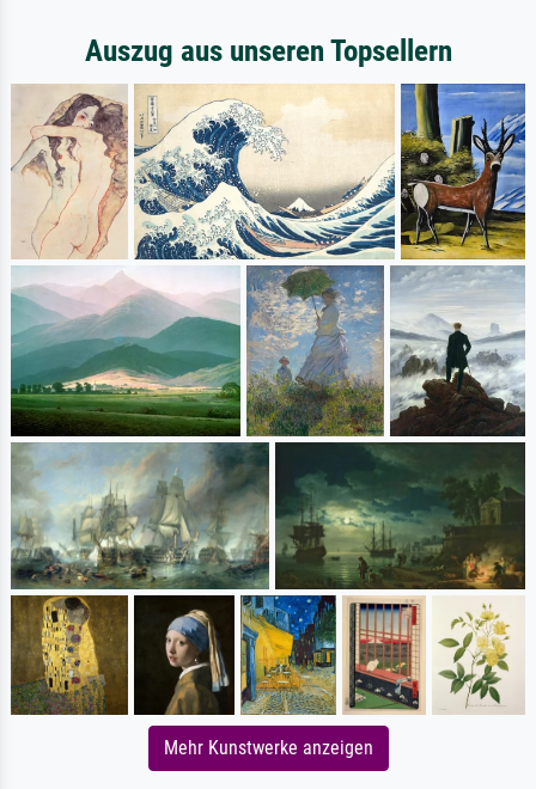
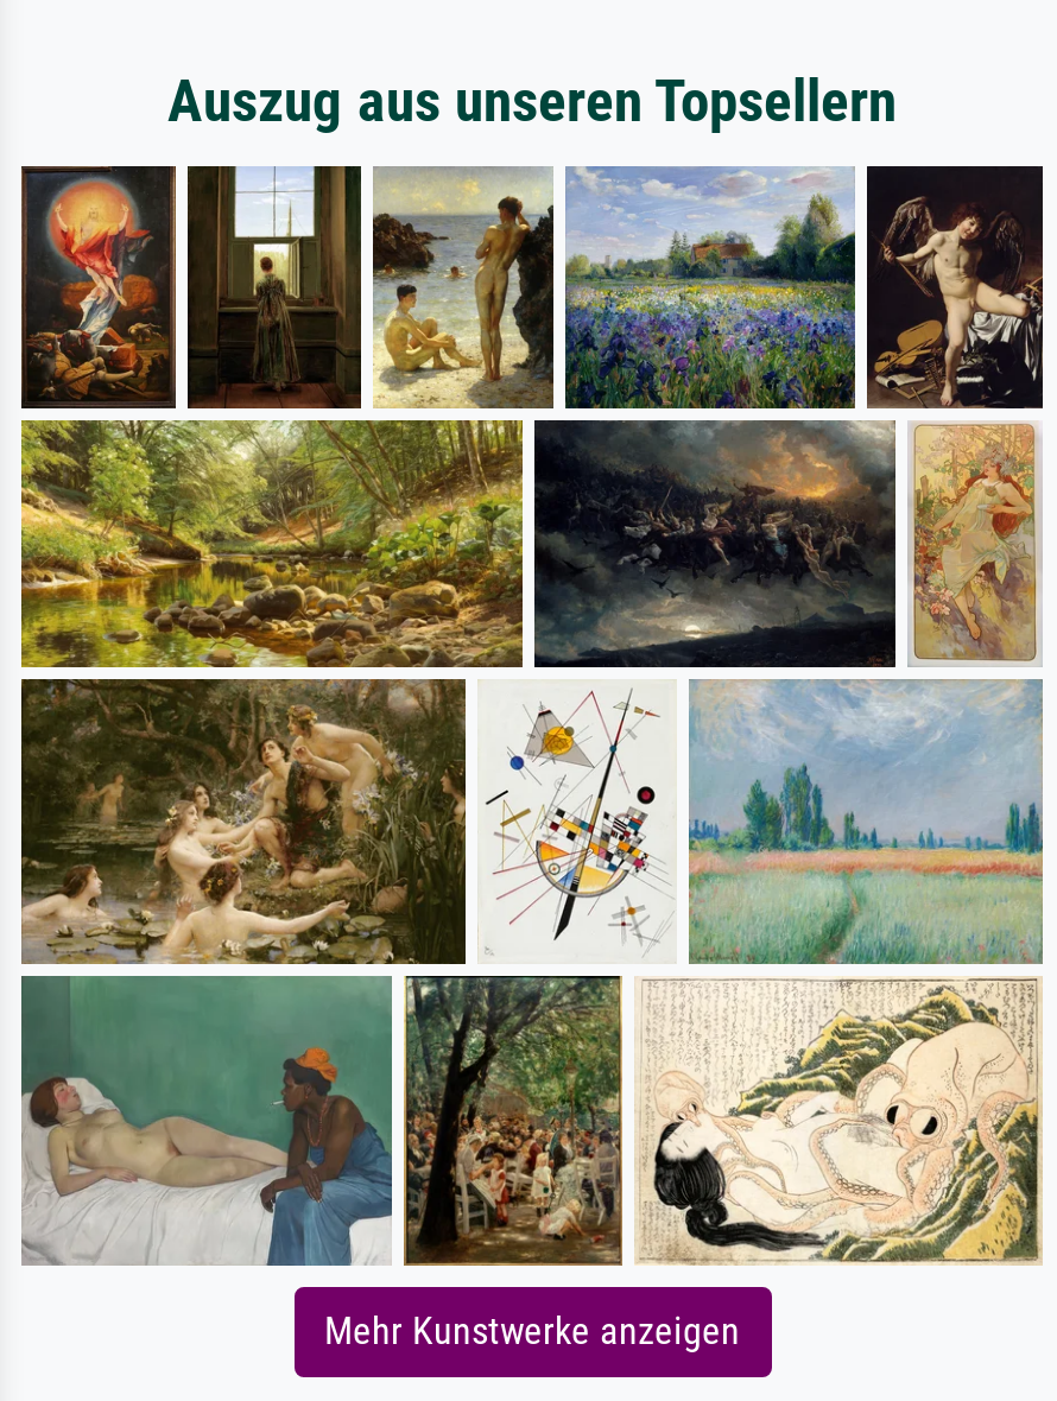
[10,82,526,716] [image] -> [19,165,1045,1269] [image]

